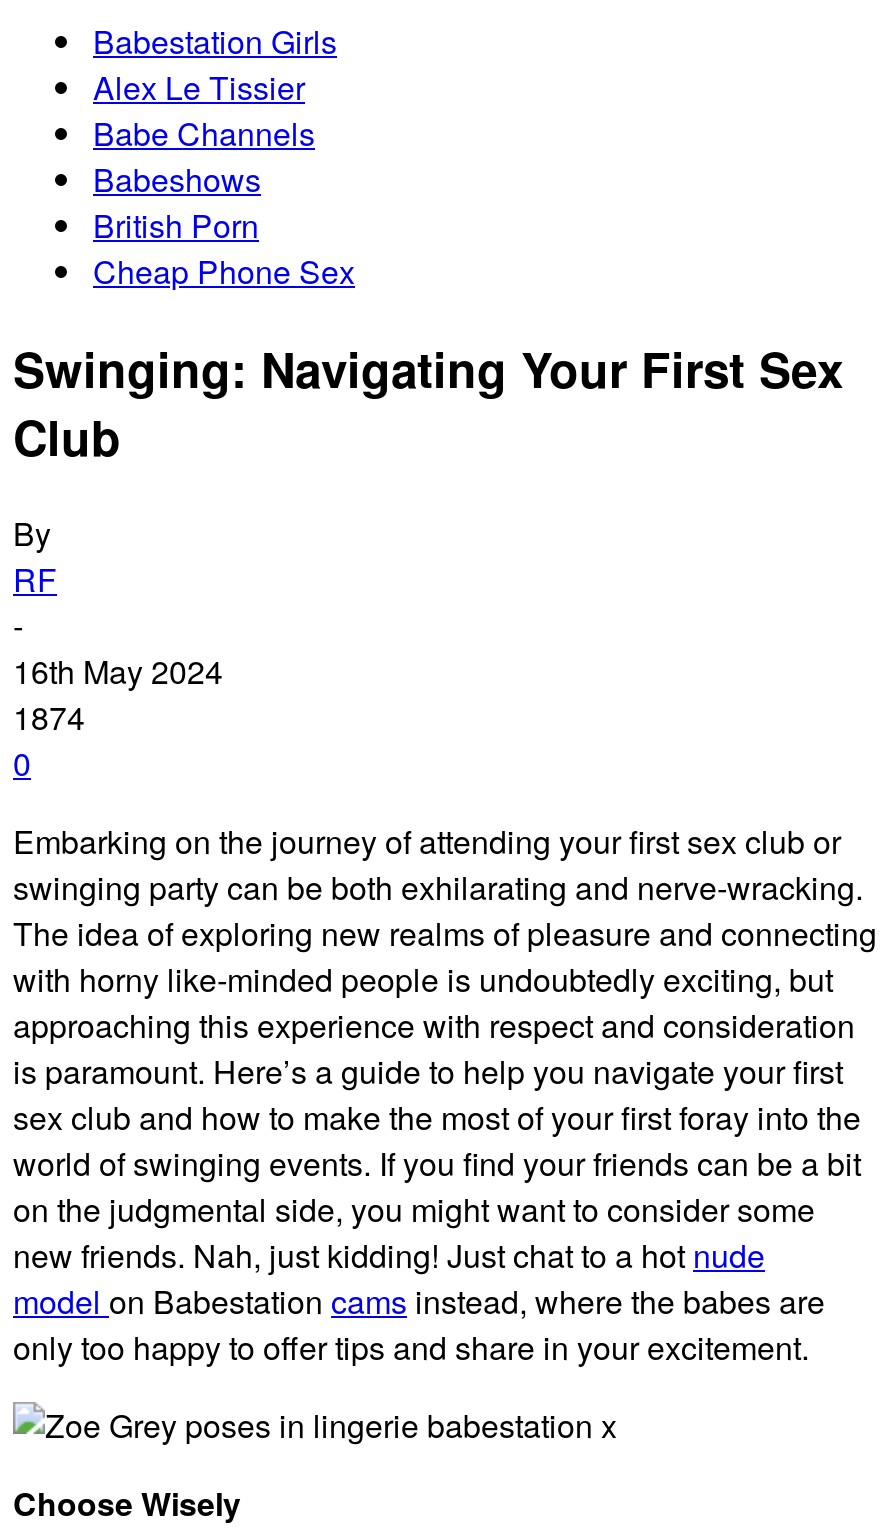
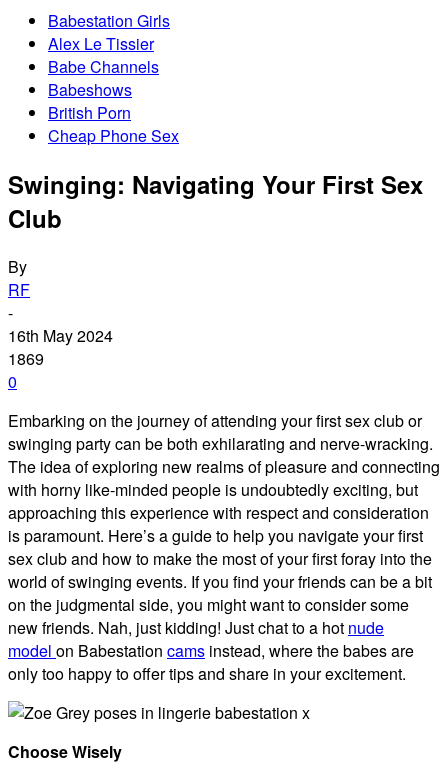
[13,694,85,740] 1874 -> [8,347,44,370] 1869

